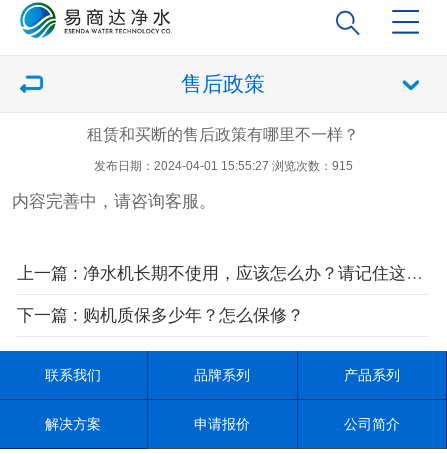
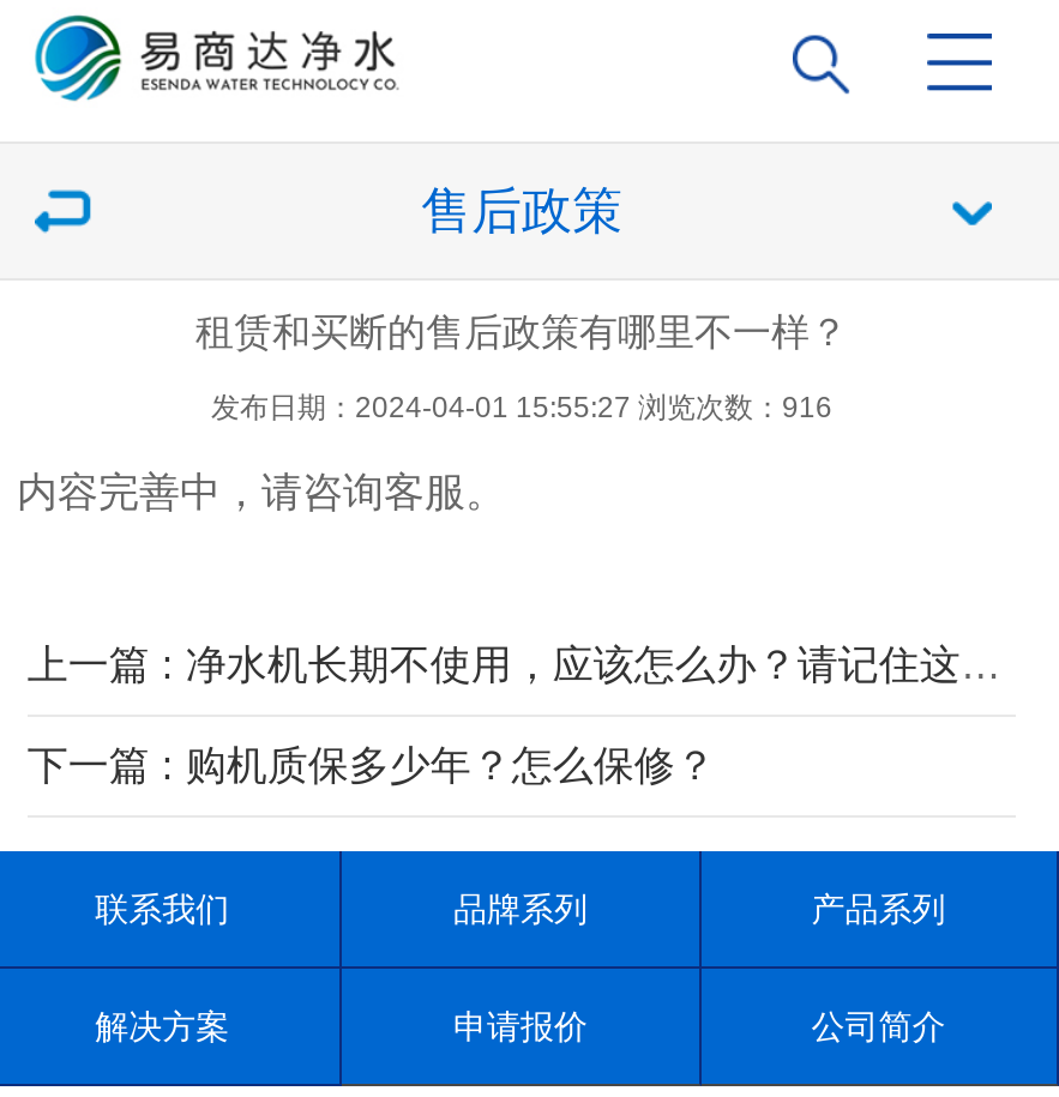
[93,159,352,173] 发布日期：2024-04-01 15:55:27浏览次数：915 -> [211,391,832,424] 发布日期：2024-04-01 15:55:27浏览次数：916

